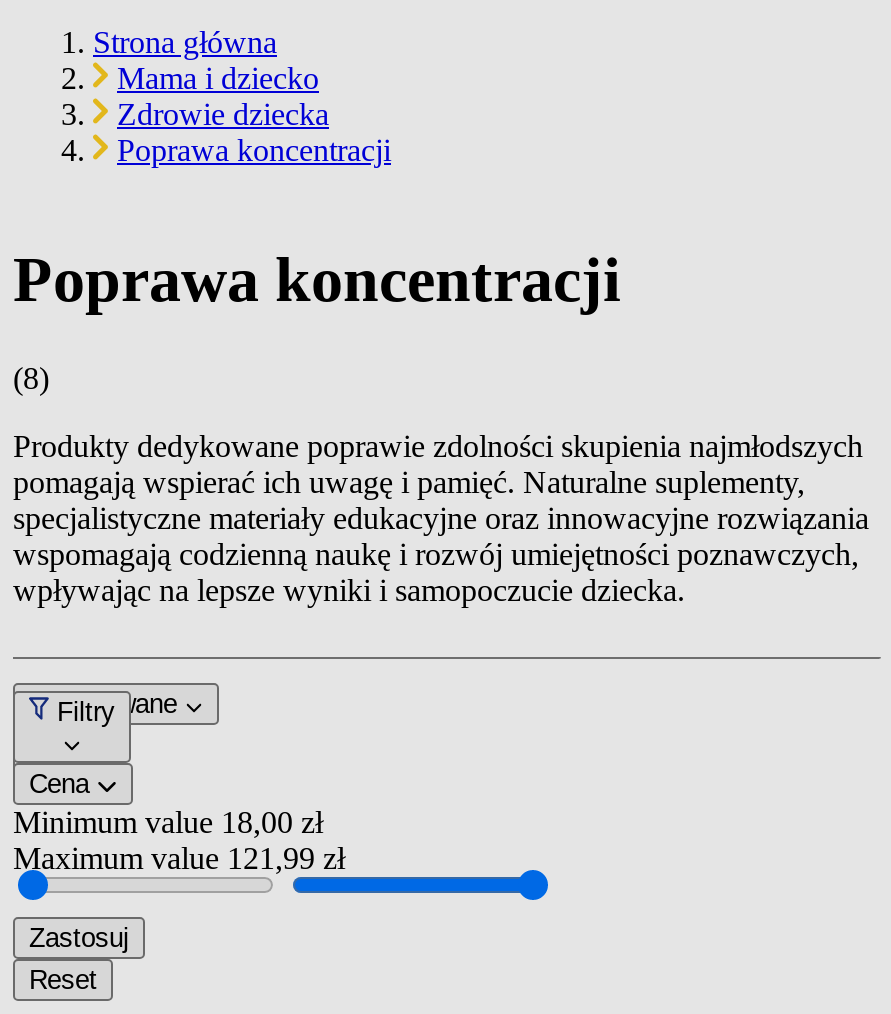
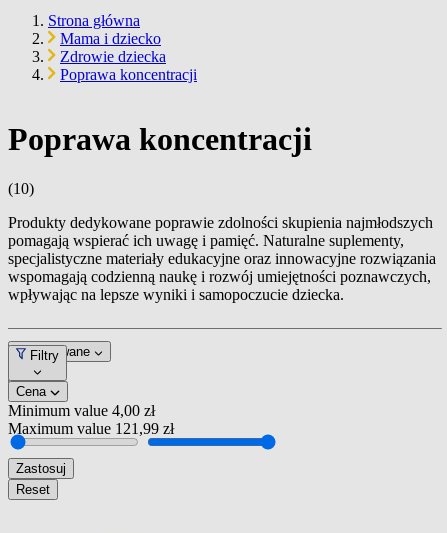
[13,361,49,395] (8) -> [8,180,34,197] (10)
[13,805,323,839] Minimum value 18,00 zł -> [8,402,155,419] Minimum value 4,00 zł

